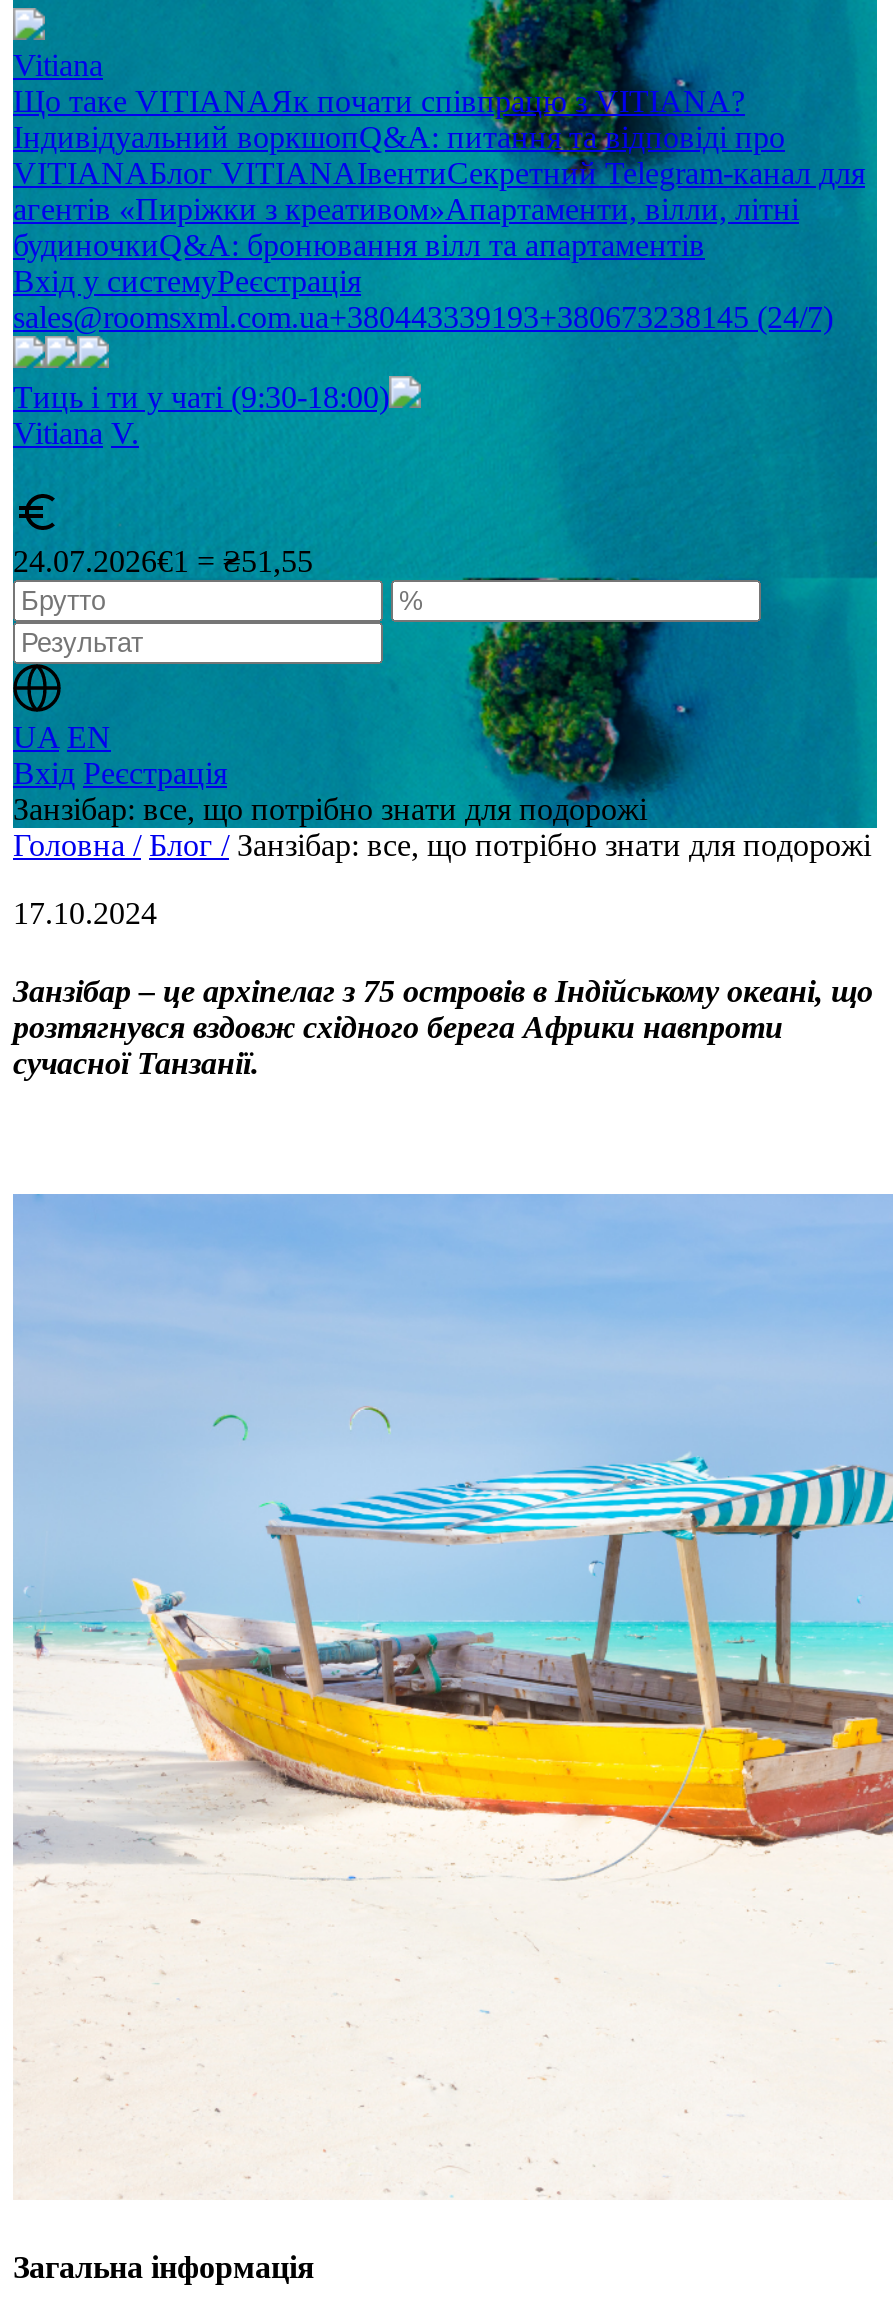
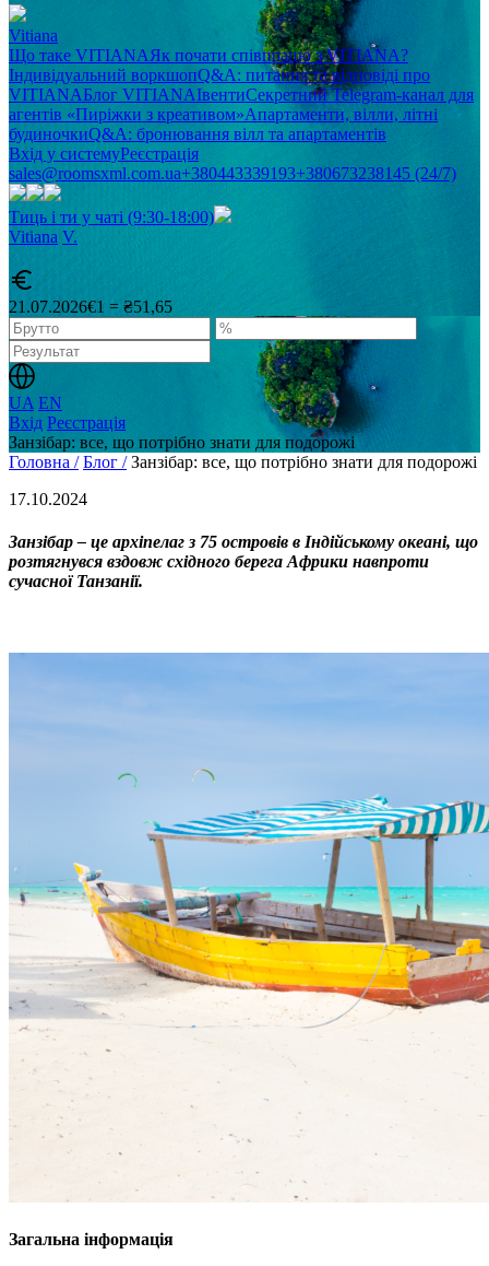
[13,544,313,578] 24.07.2026€1 = ₴51,55 -> [9,297,172,316] 21.07.2026€1 = ₴51,65

